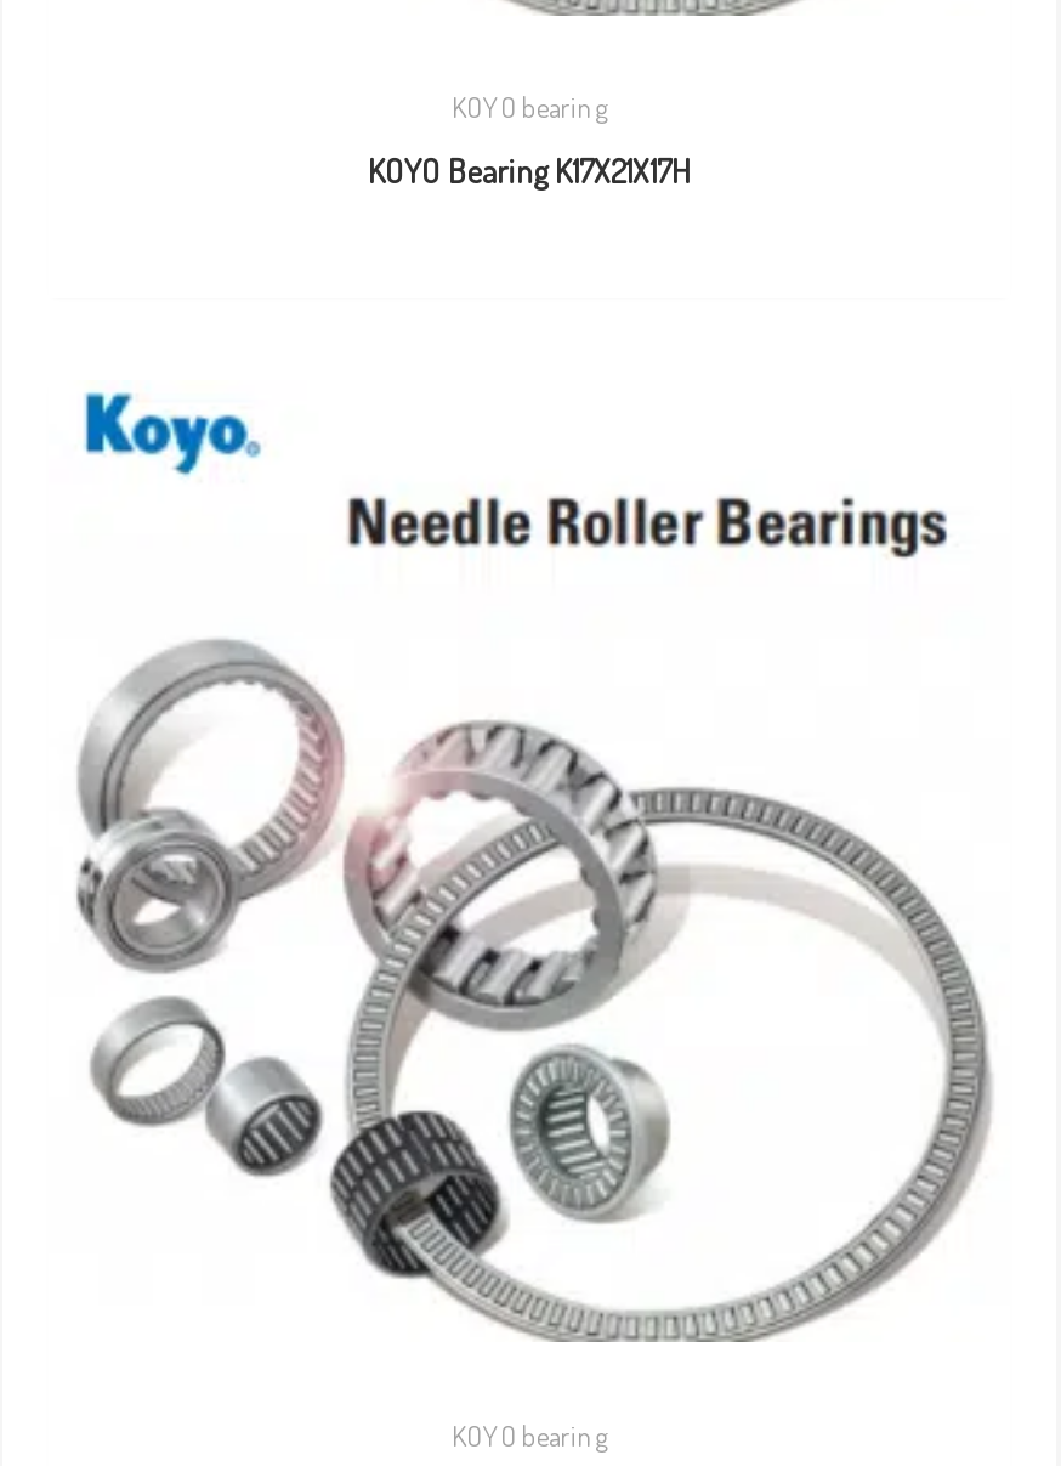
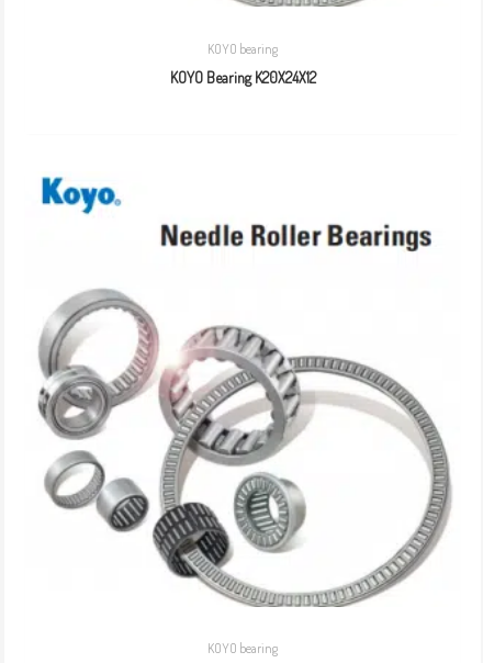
[368,150,691,191] KOYO Bearing K17X21X17H -> [170,68,316,86] KOYO Bearing K20X24X12

